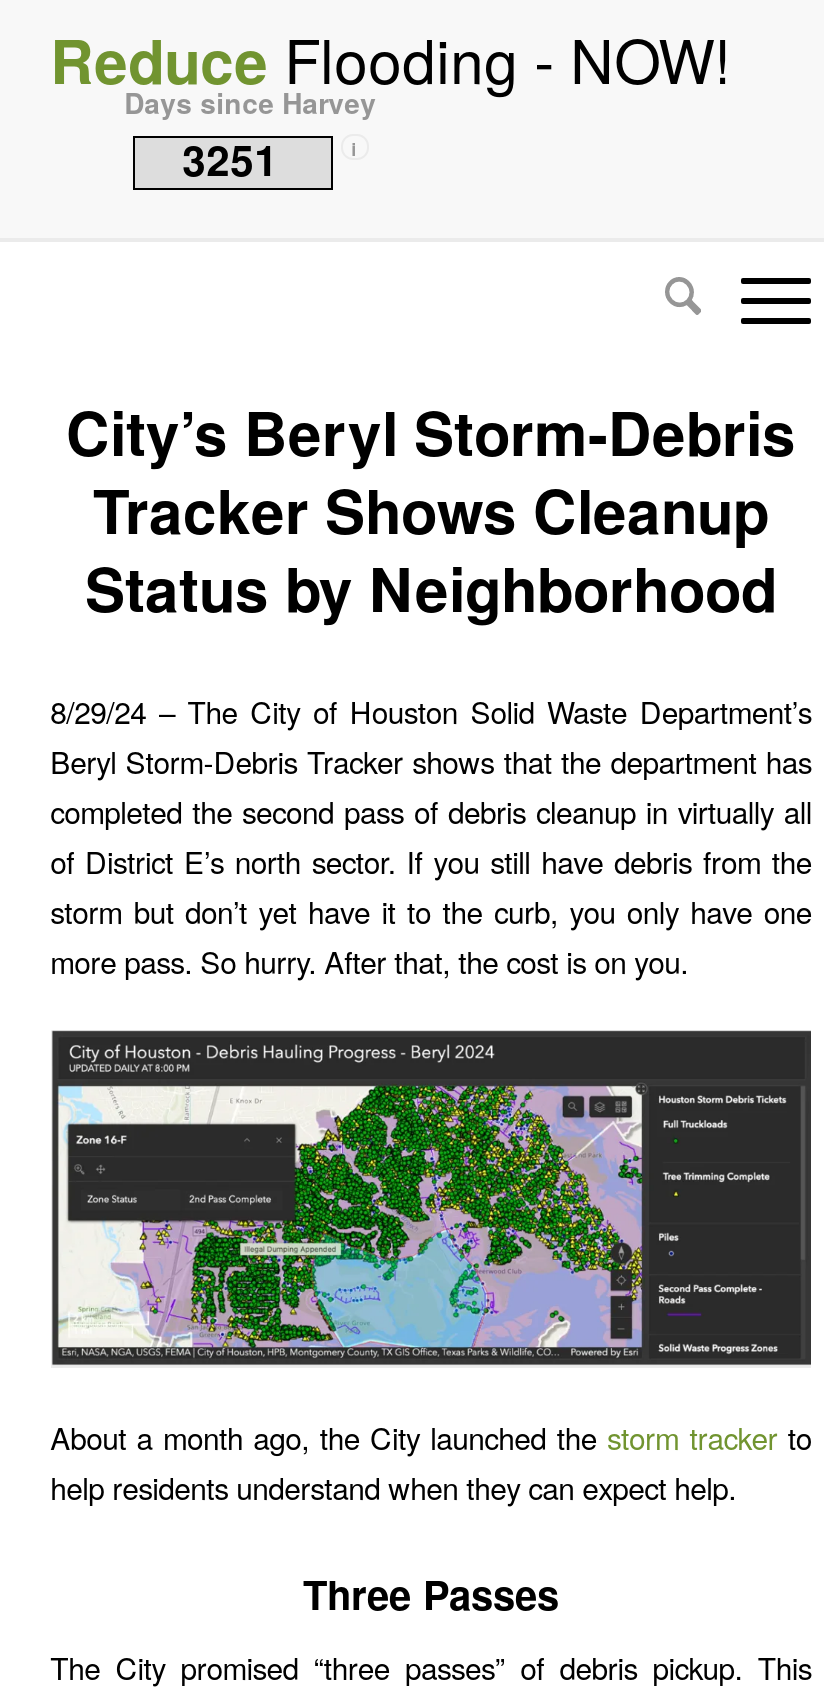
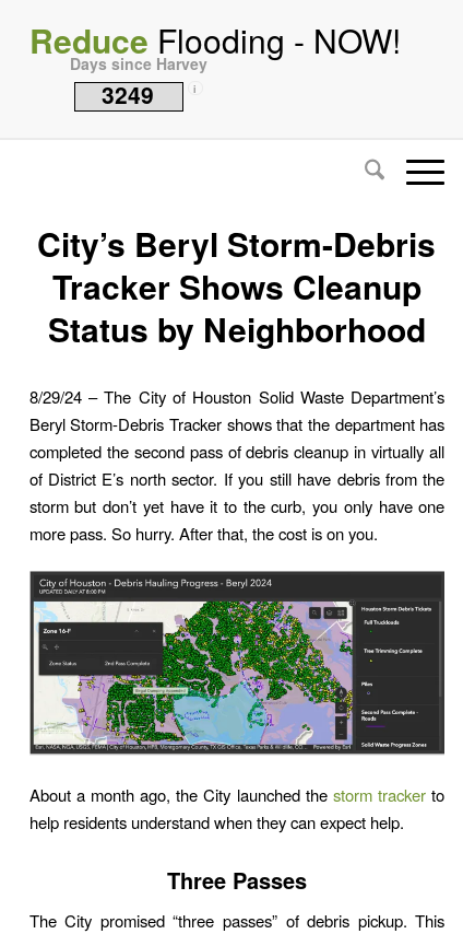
[182,128,278,188] 3251 -> [101,78,154,110] 3249

